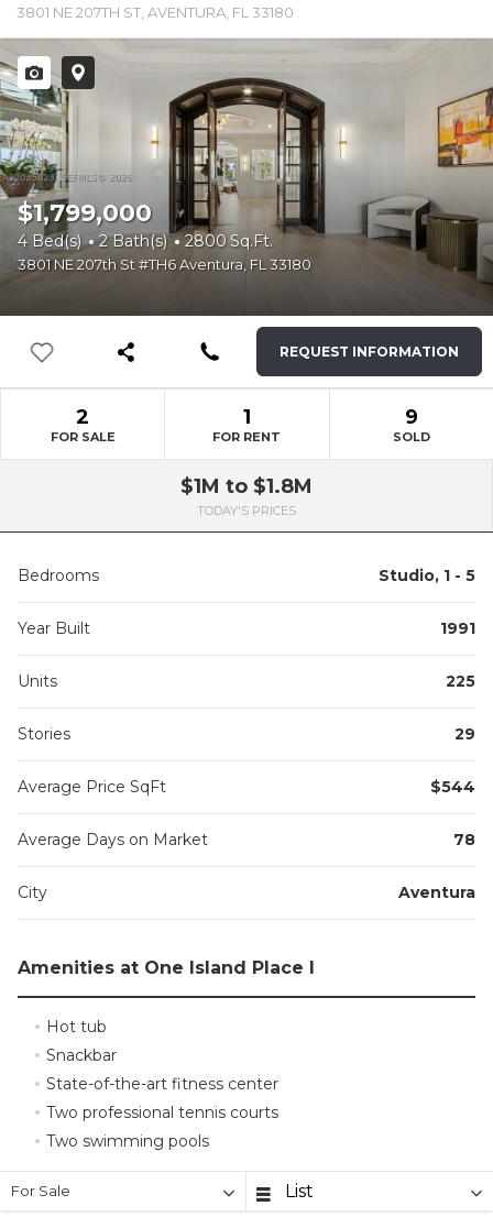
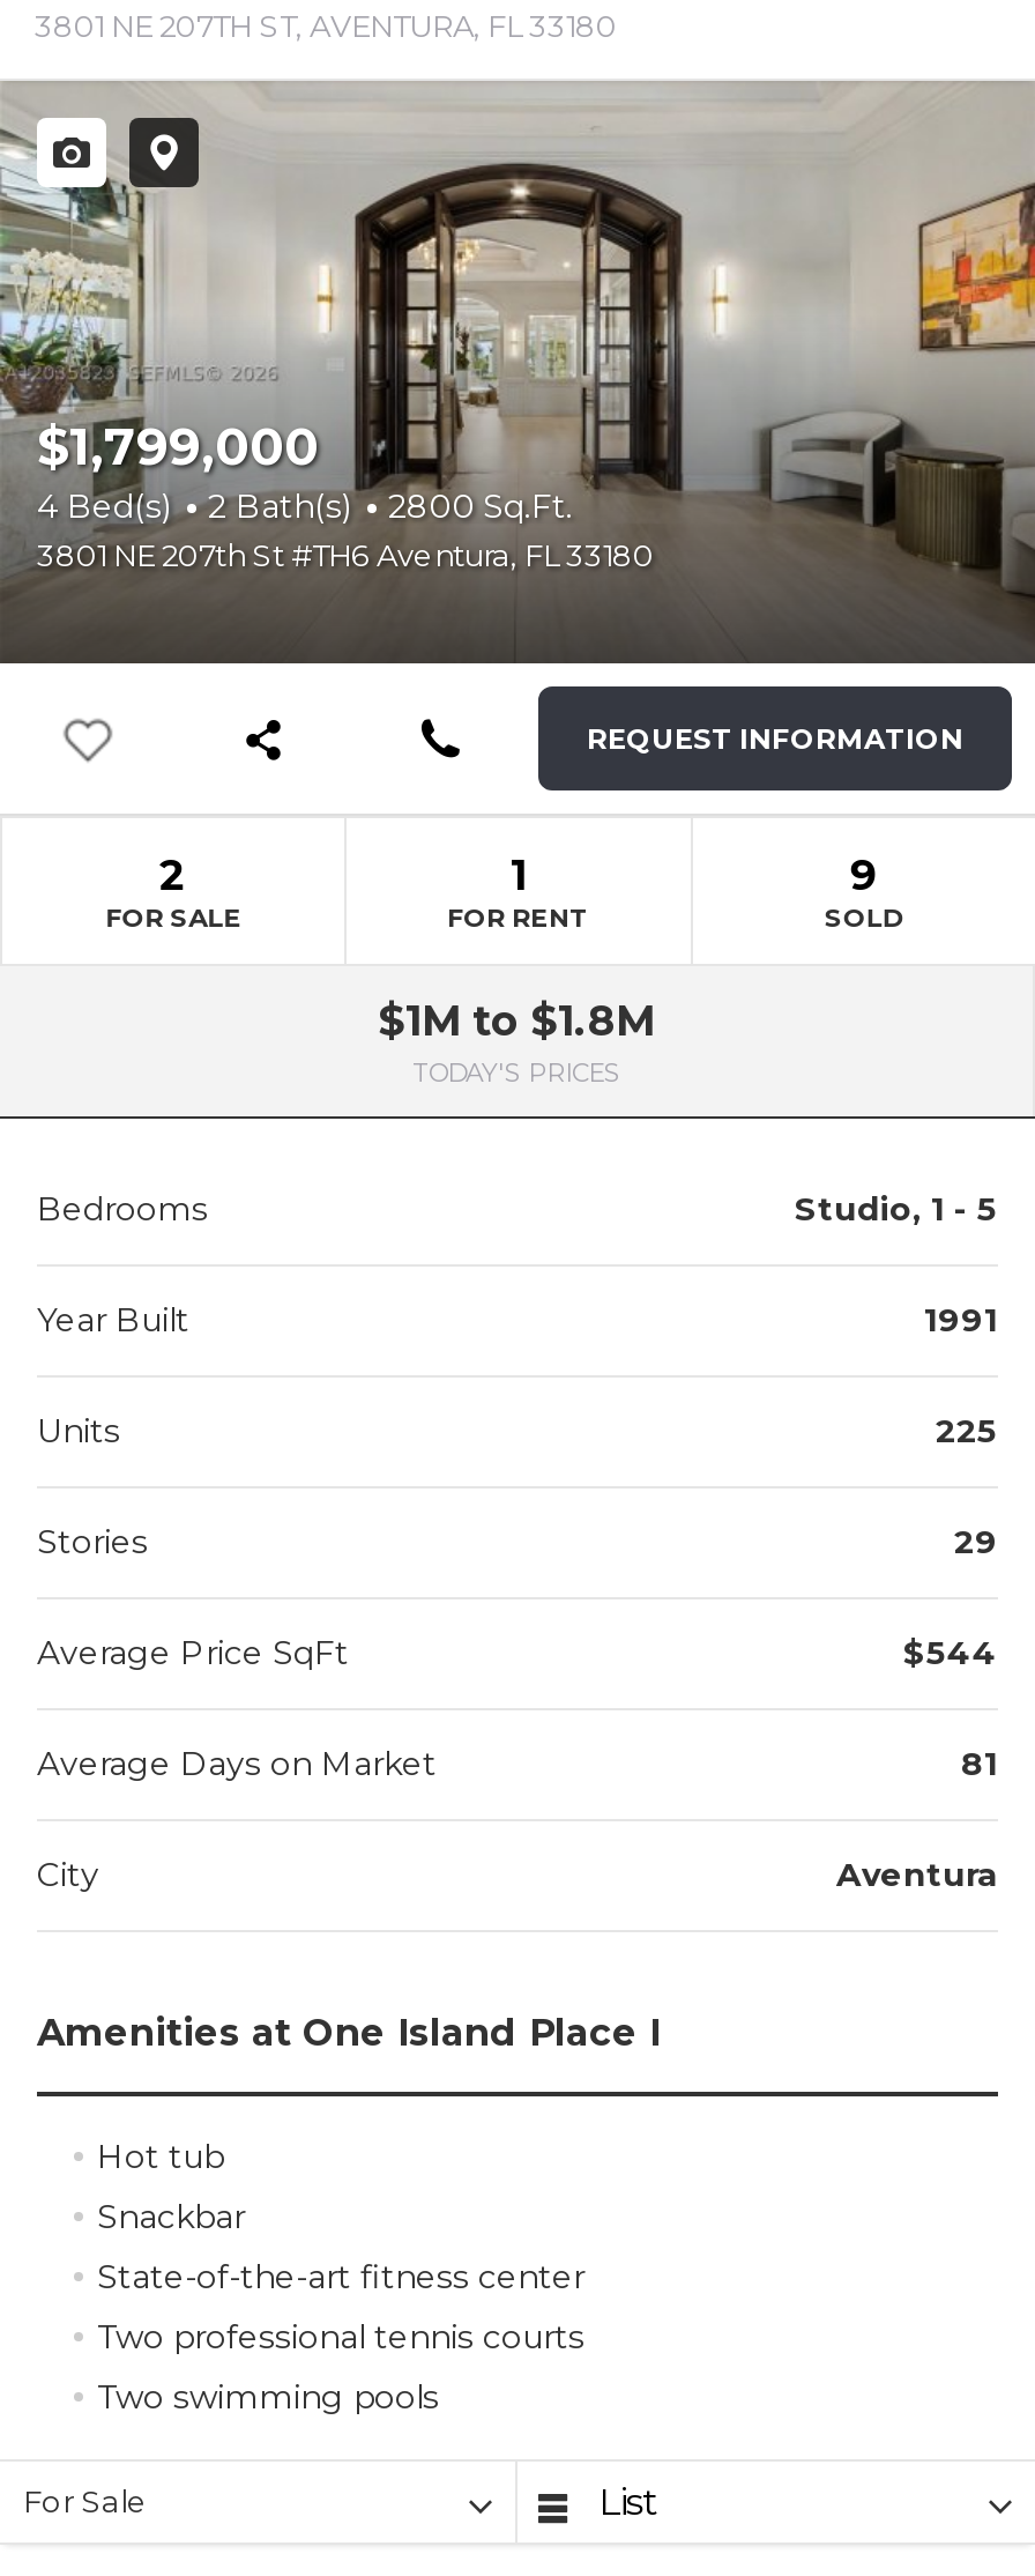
[453,830,475,849] 78 -> [961,1743,998,1784] 81

